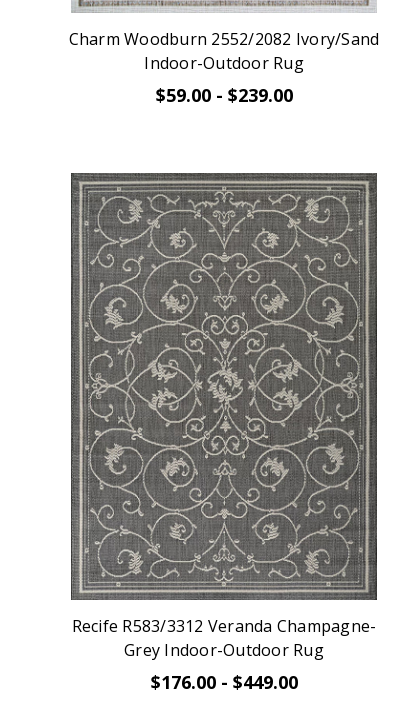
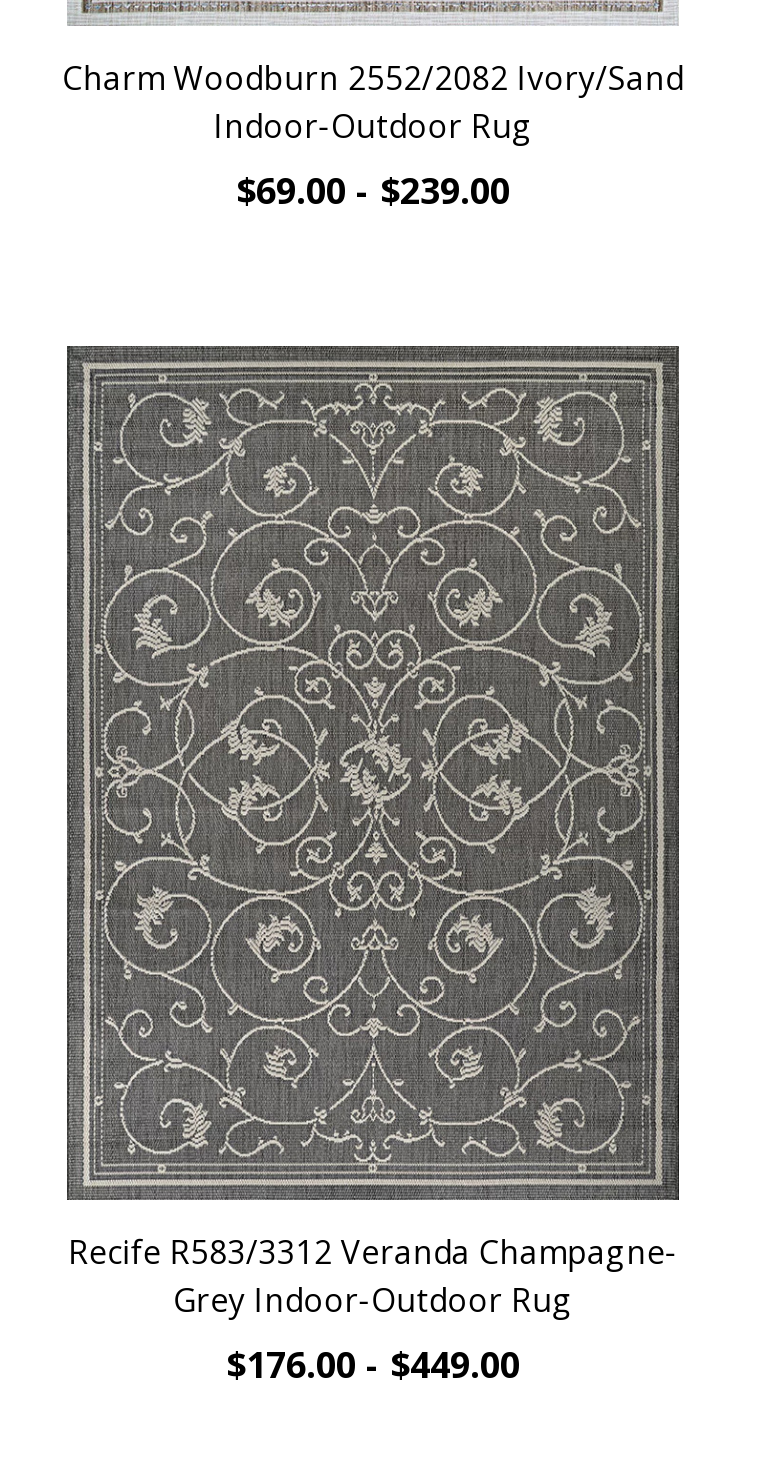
[155,83,292,107] $59.00 - $239.00 -> [236,166,510,214] $69.00 - $239.00

